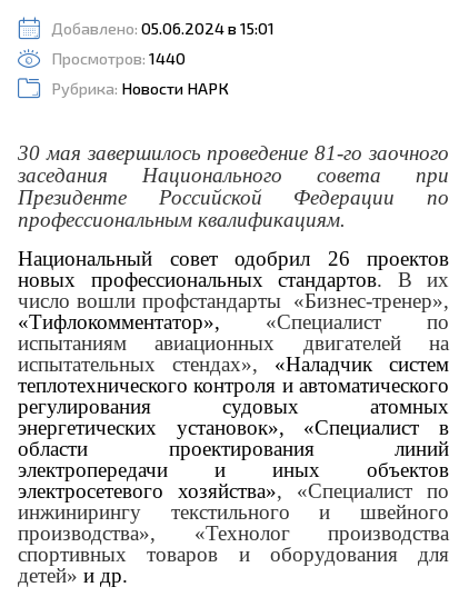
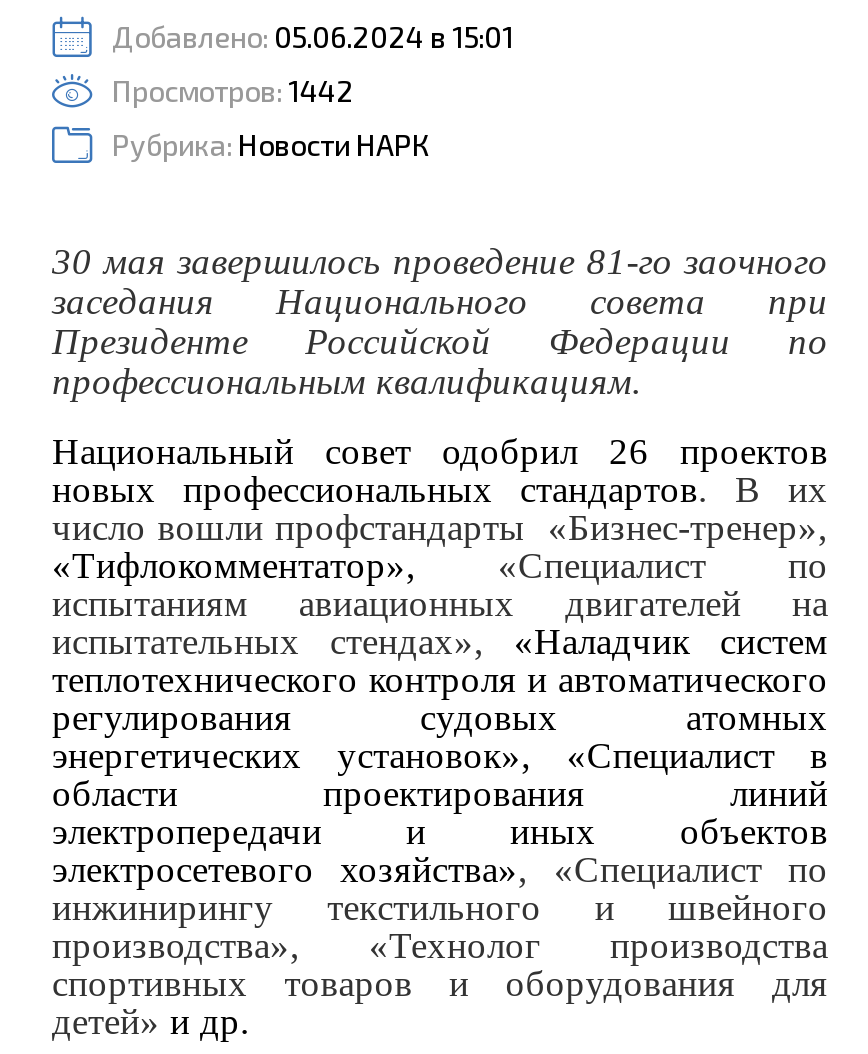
[51,49,186,68] Просмотров: 1440 -> [112,74,354,108] Просмотров: 1442

